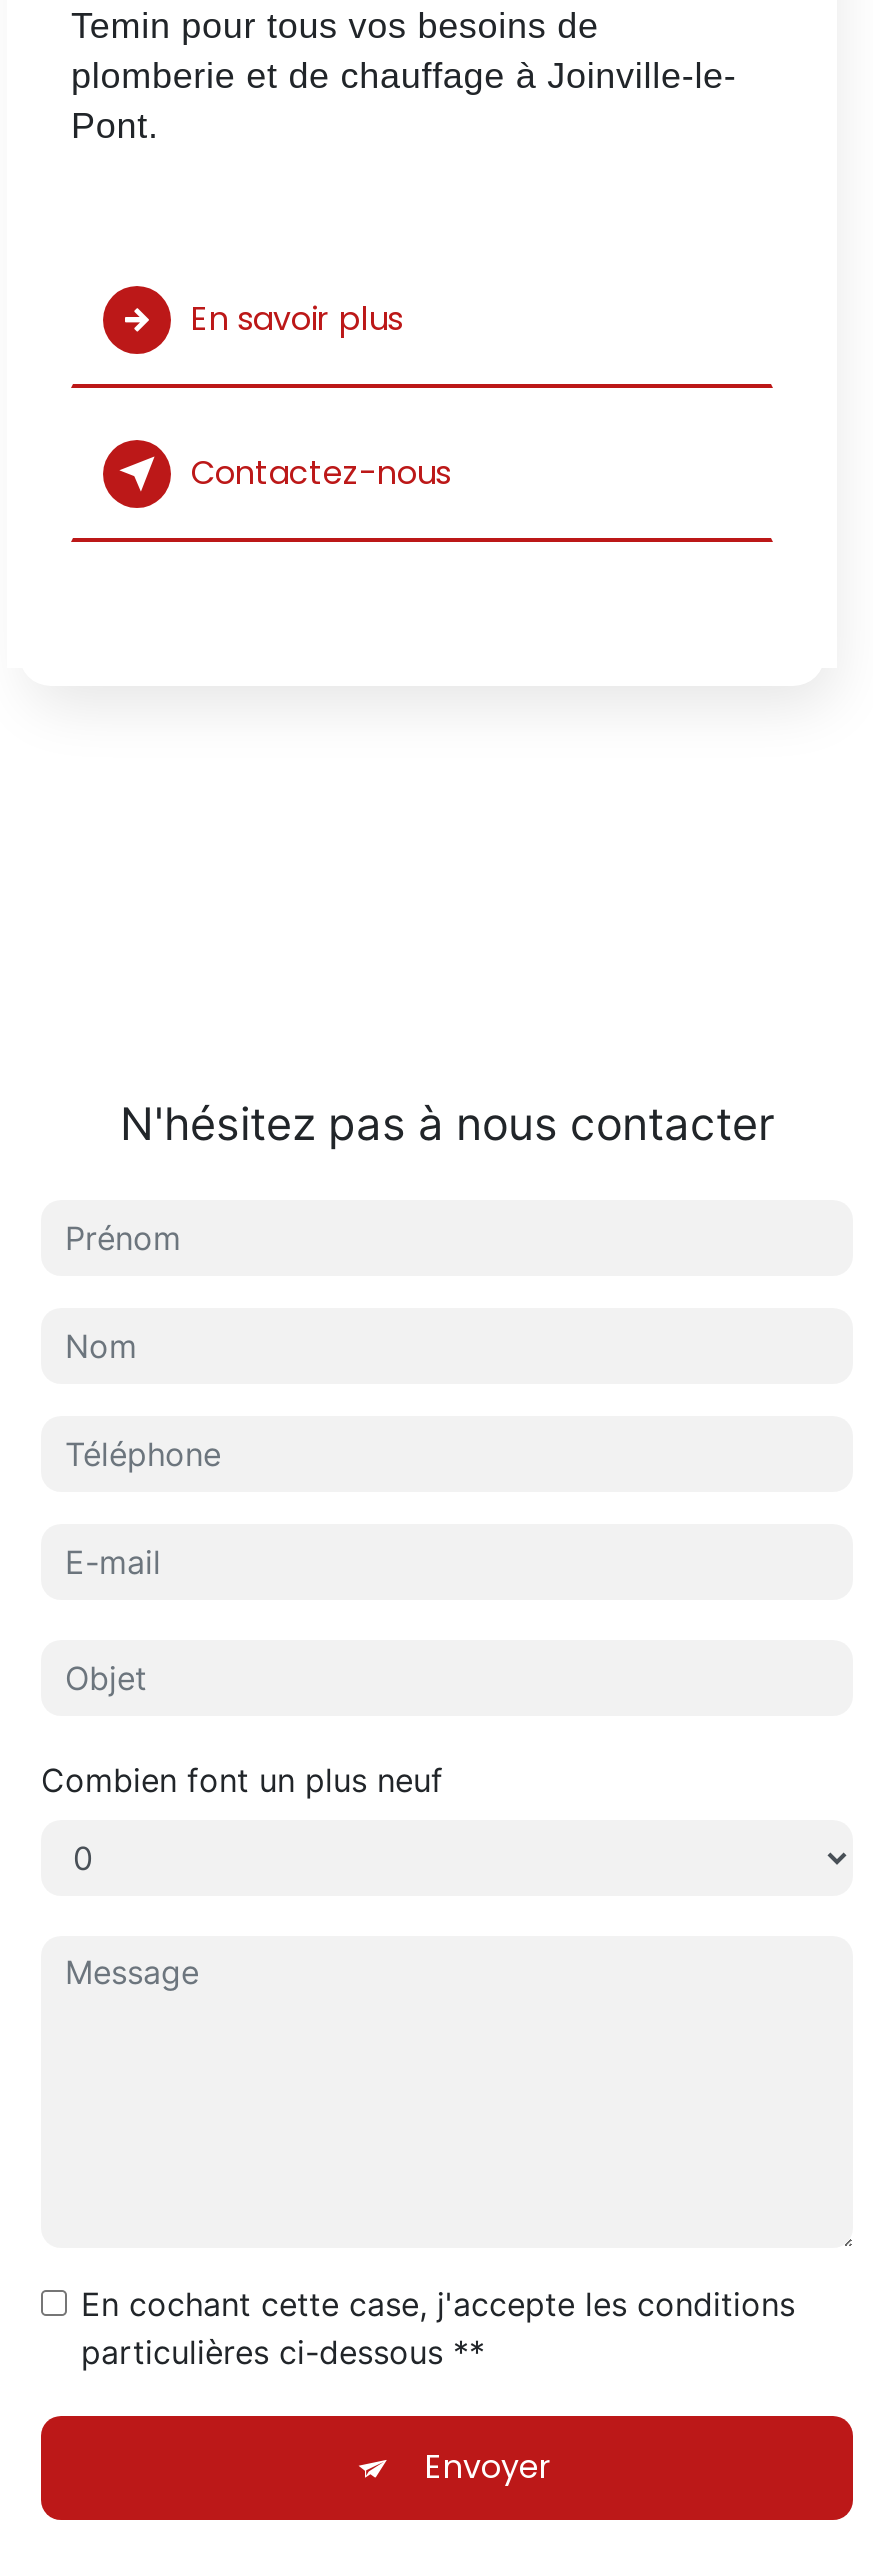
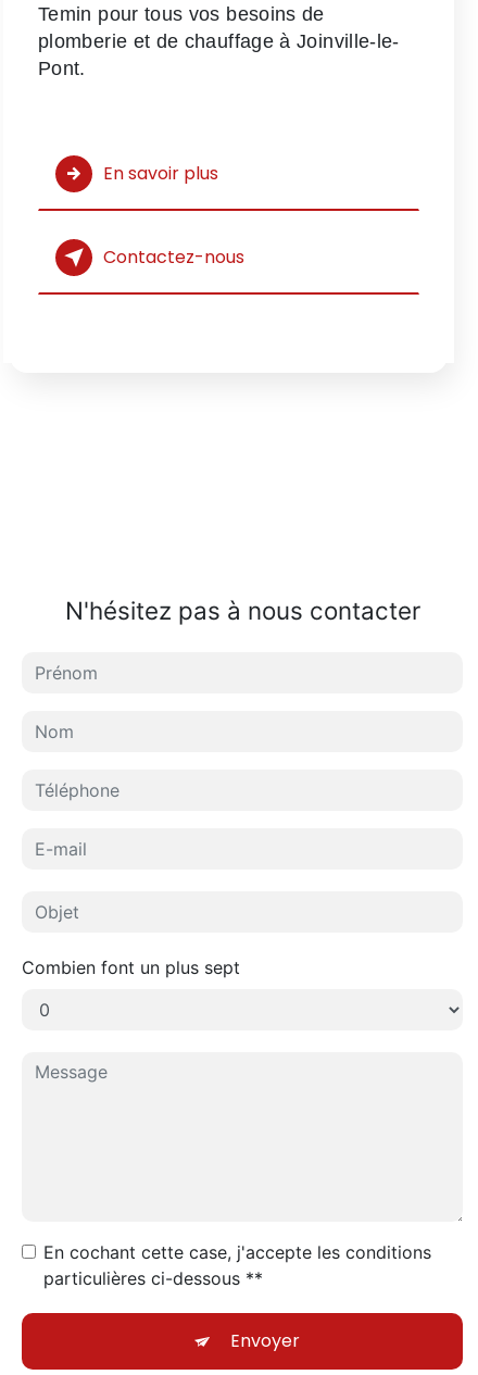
[41,1761,443,1801] Combien font un plus neuf -> [22,957,240,979] Combien font un plus sept

